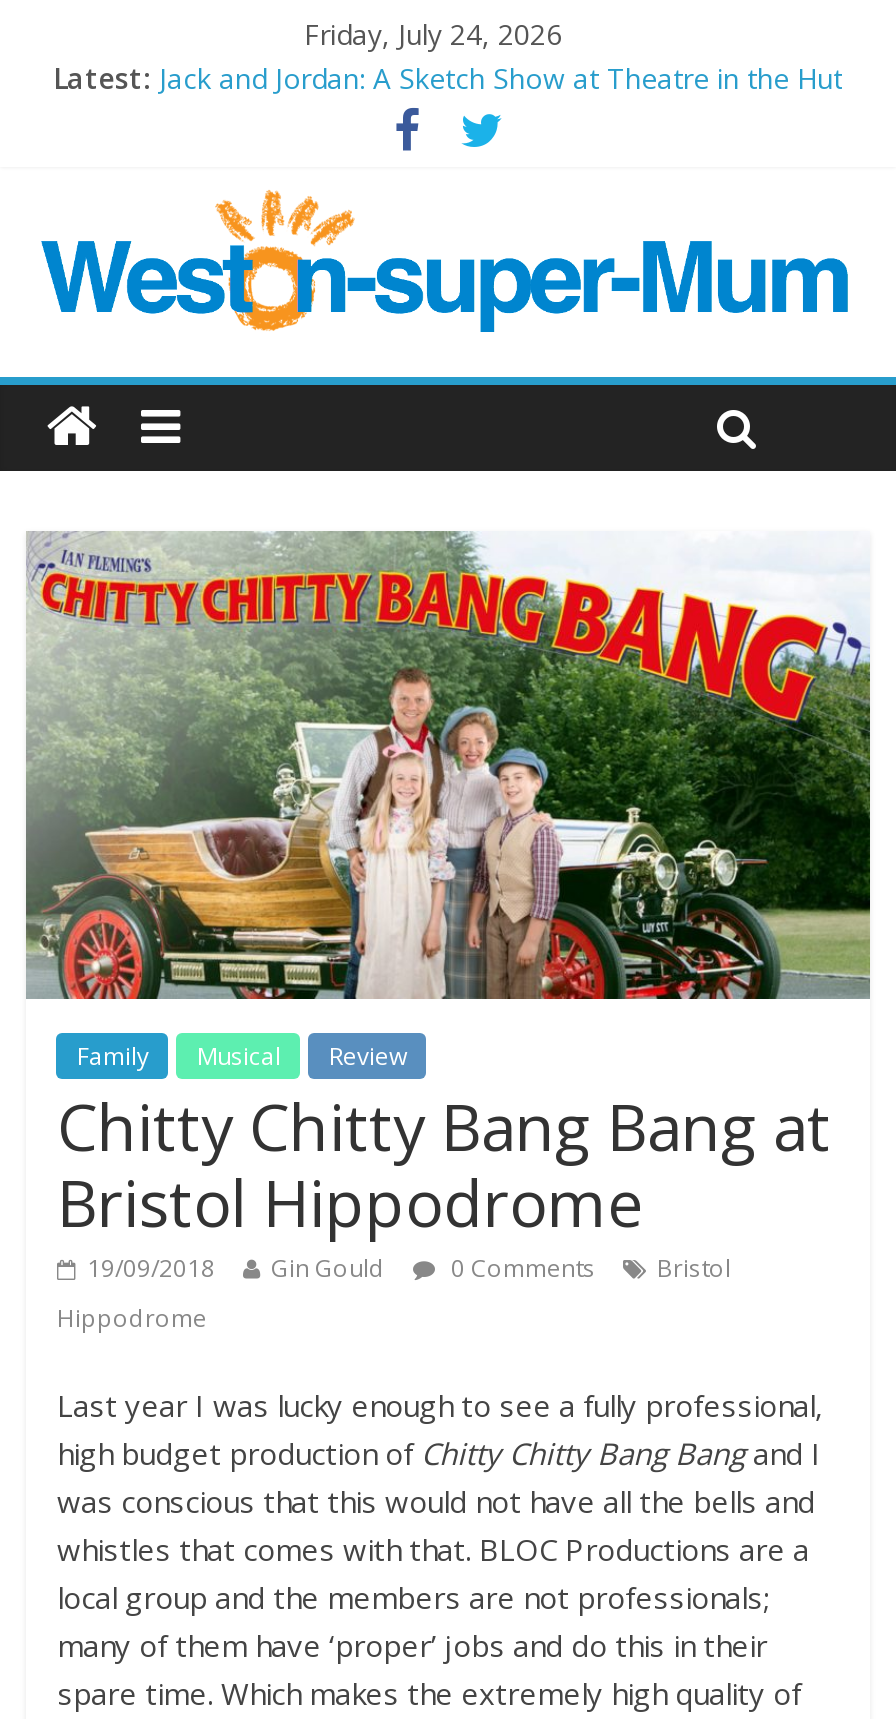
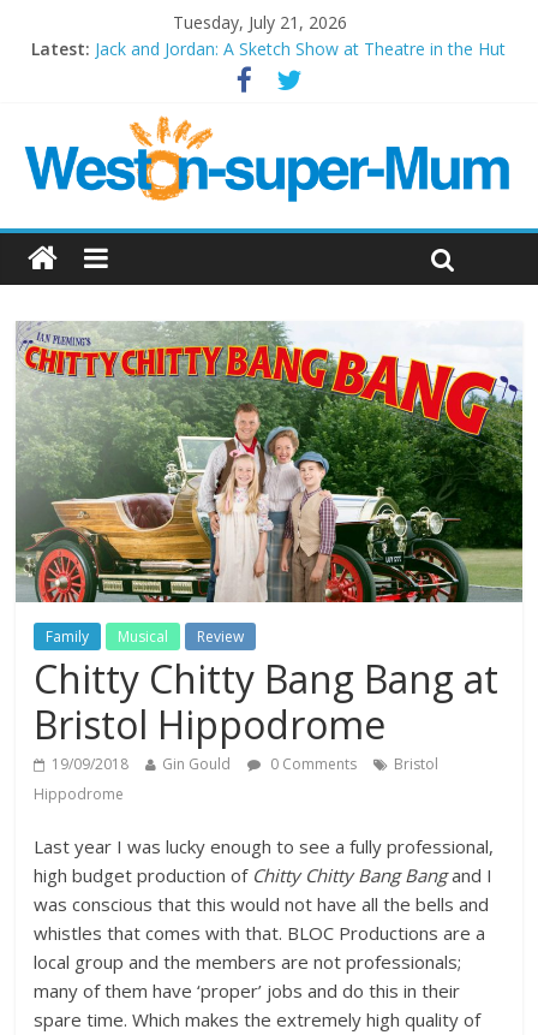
[304,15,562,53] Friday, July 24, 2026 -> [173,11,347,34] Tuesday, July 21, 2026

